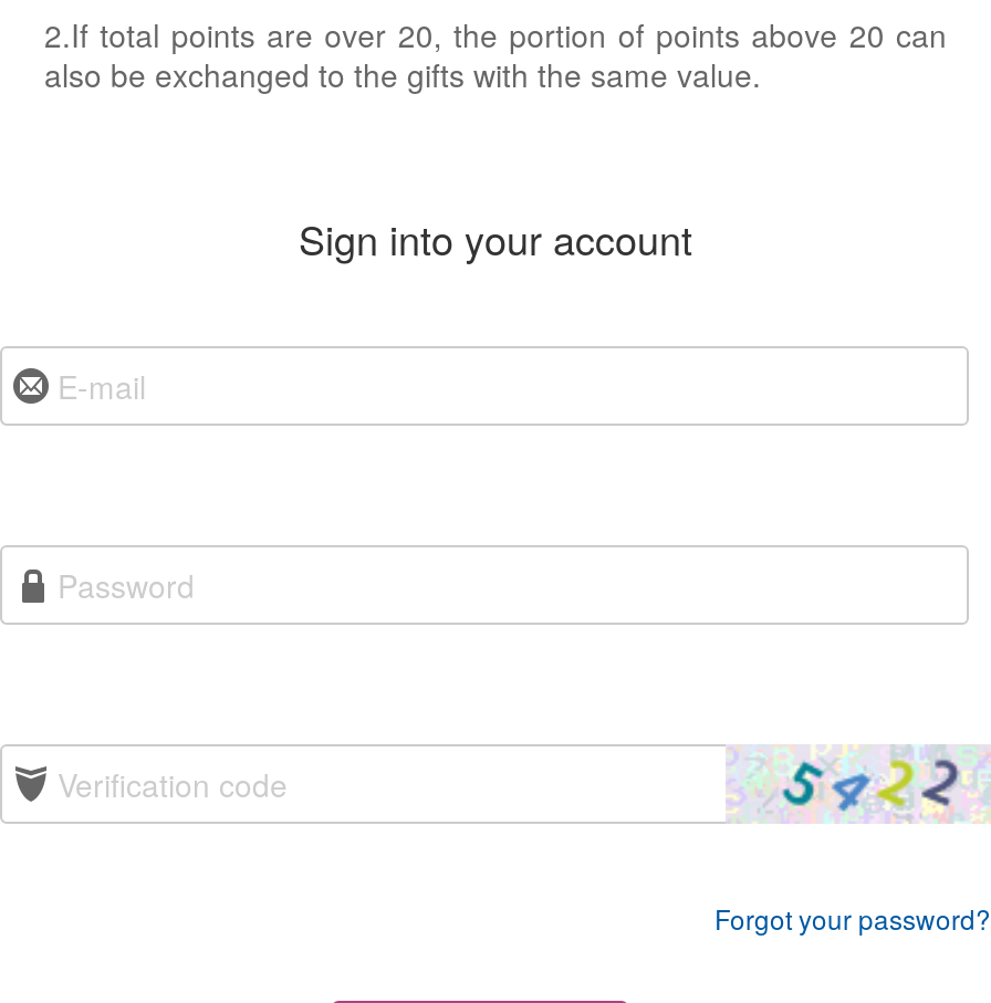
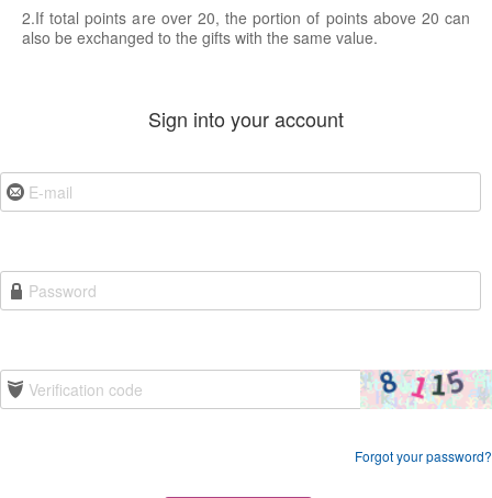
[726,744,984,824] [image] -> [360,369,489,409] [image]

